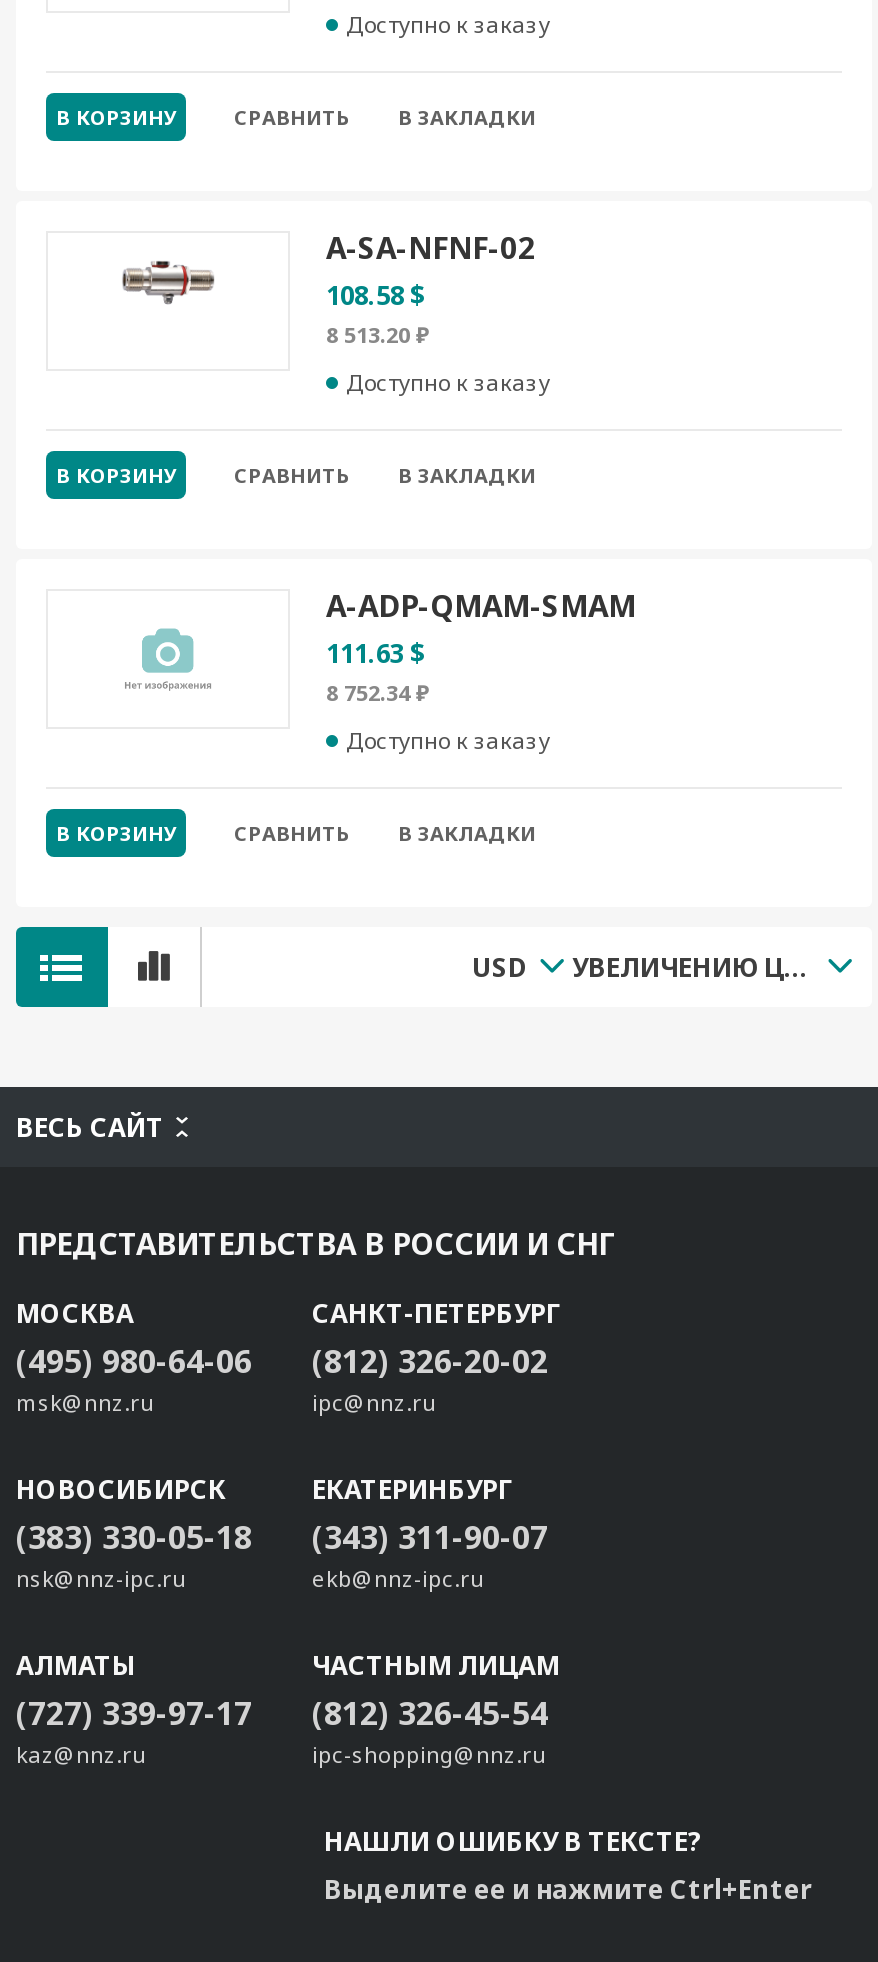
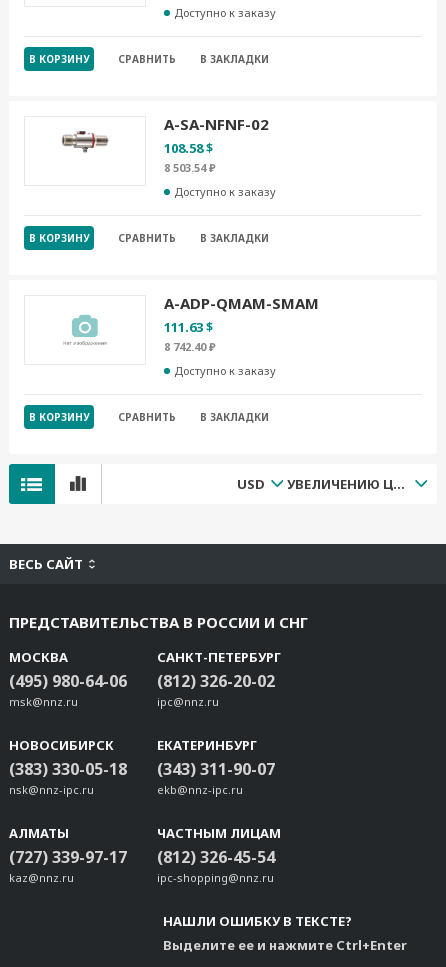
[326,319,430,349] 8 513.20 ₽ -> [164,160,216,175] 8 503.54 ₽
[326,677,430,707] 8 752.34 ₽ -> [164,339,216,354] 8 742.40 ₽

